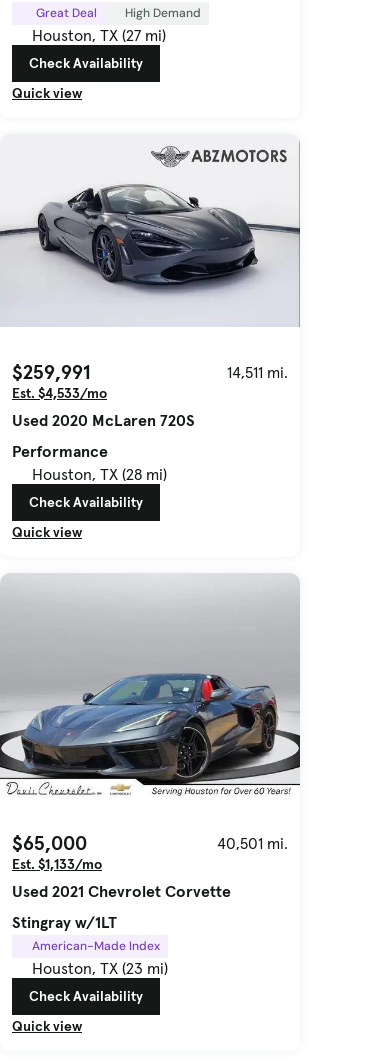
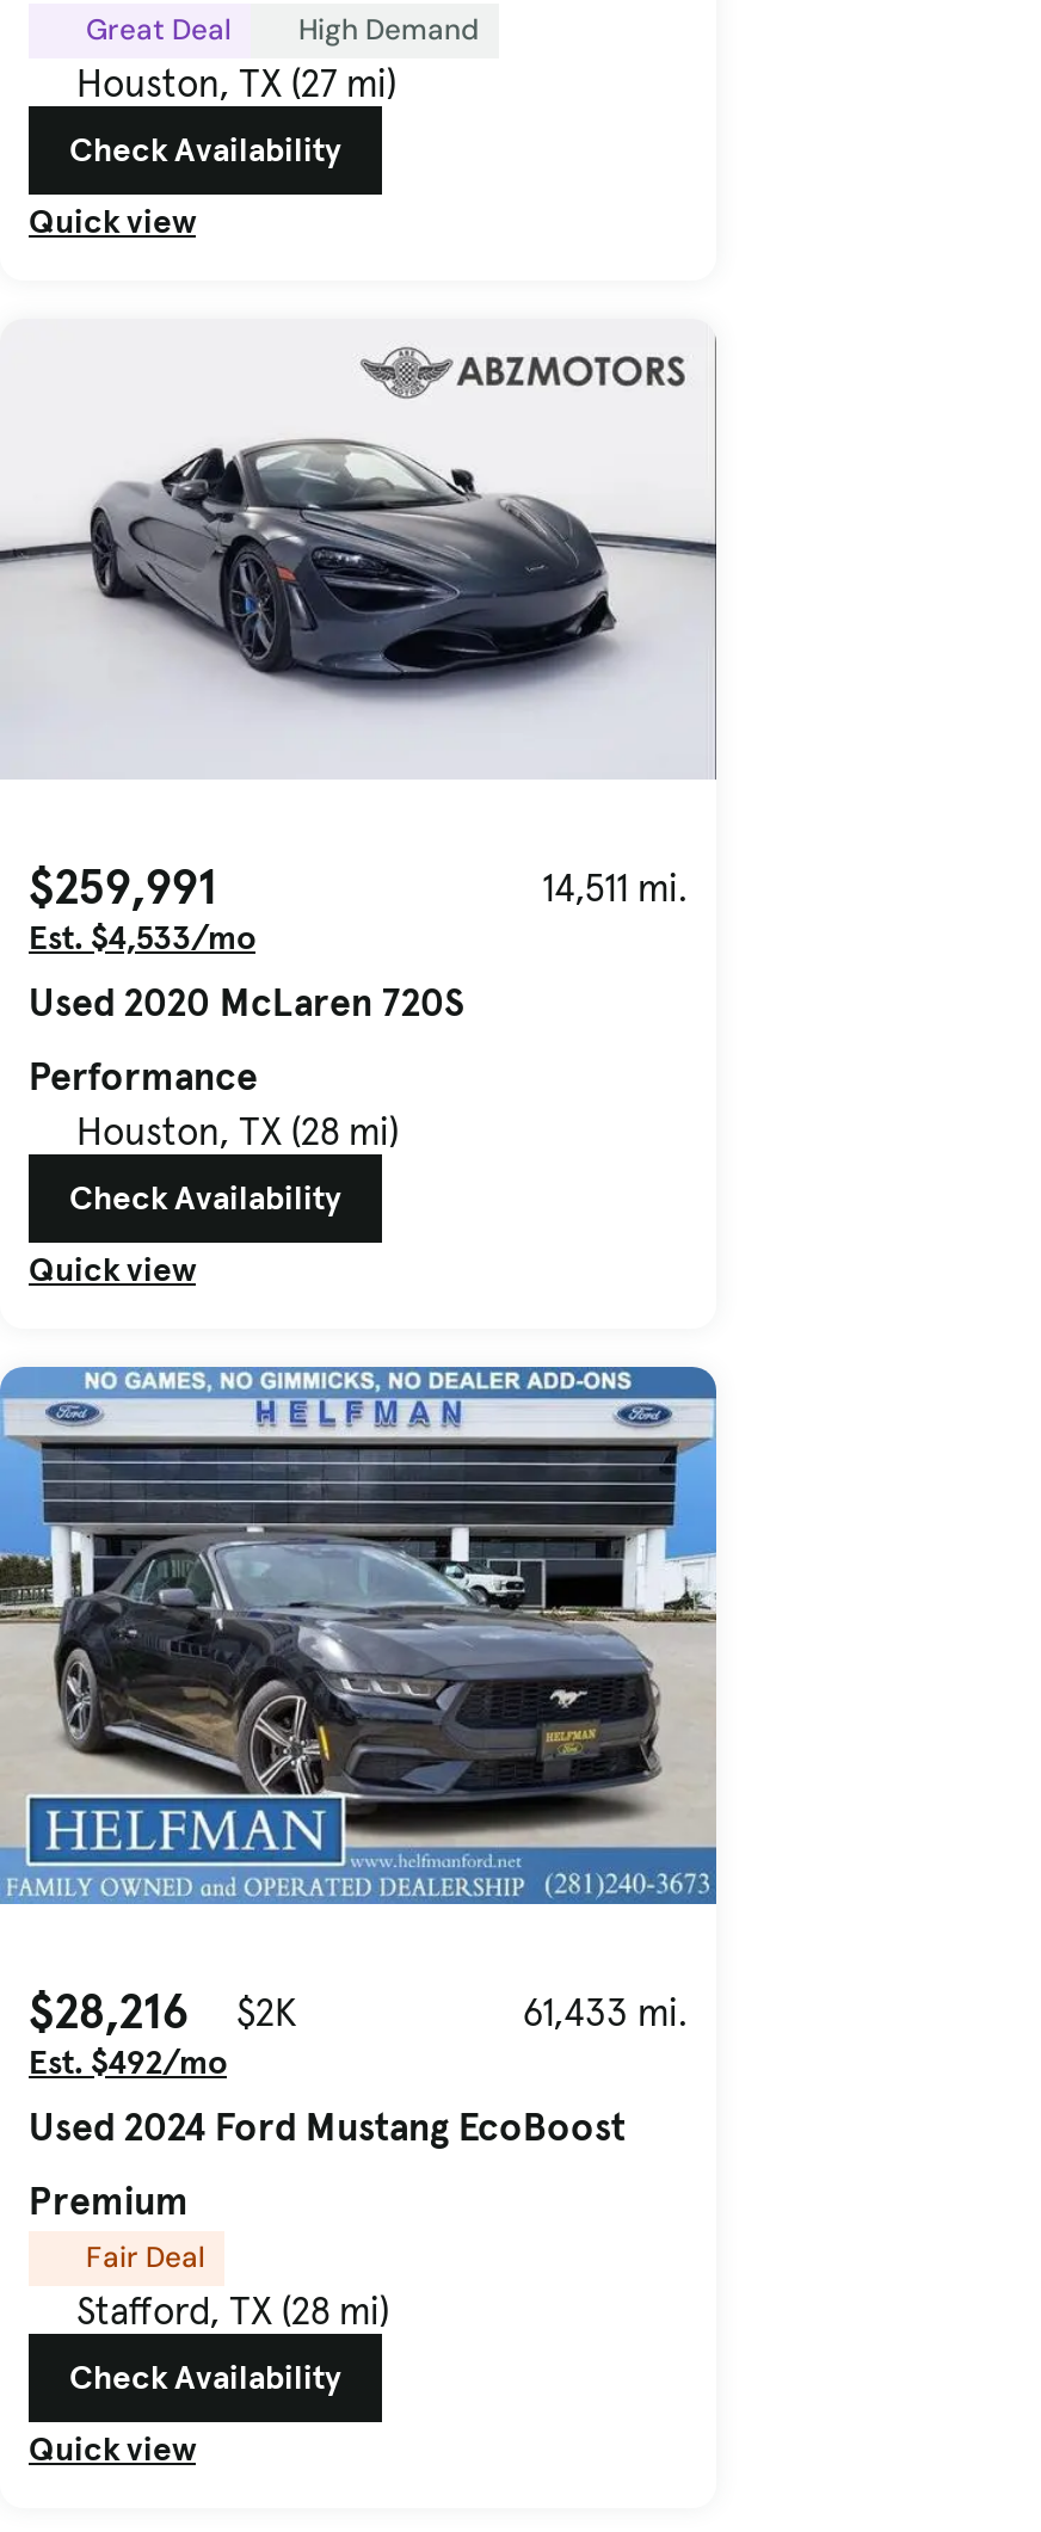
[3,573,300,901] [image] | $65,000 | 40,501 mi. | Est. $1,133/mo | Used 2021 Chevrolet Corvette -> [7,1364,719,2151] [image] | $28,216 | $2K | 61,433 mi. | Est. $492/mo | Used 2024 Ford Mustang EcoBoost
[12,912,168,978] Stingray w/1LT | American-Made Index | Houston, TX (23 mi) -> [29,2177,389,2335] Premium | Fair Deal | Stafford, TX (28 mi)

